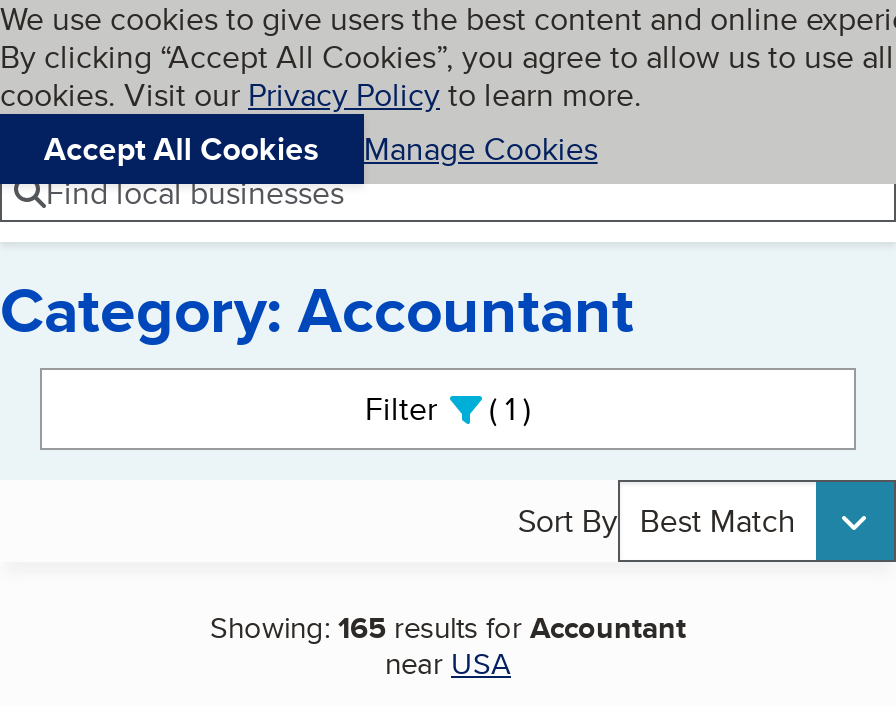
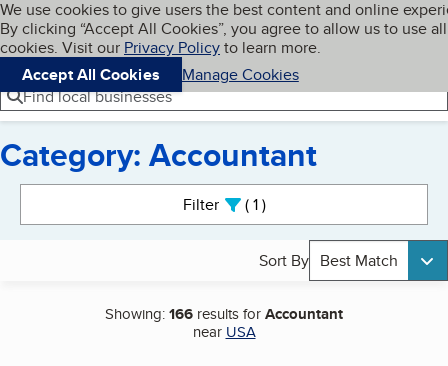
[210,606,686,650] Showing: 165 results for Accountant -> [105,303,343,325] Showing: 166 results for Accountant

